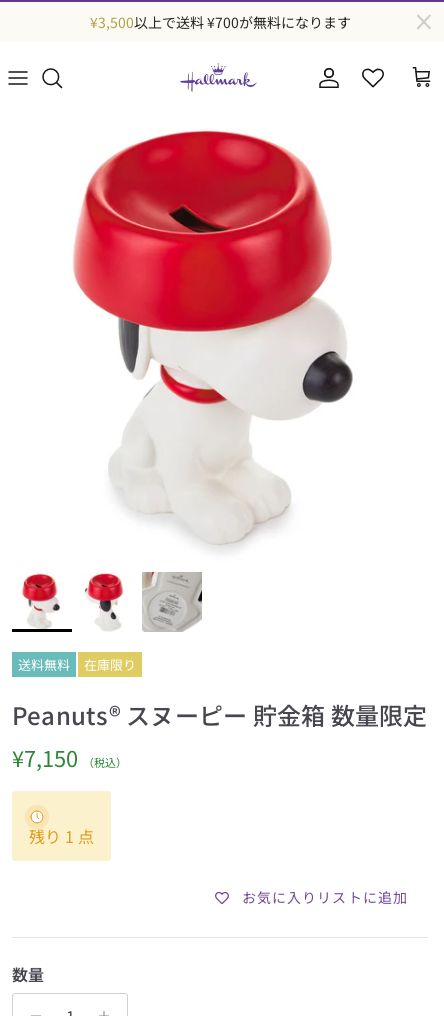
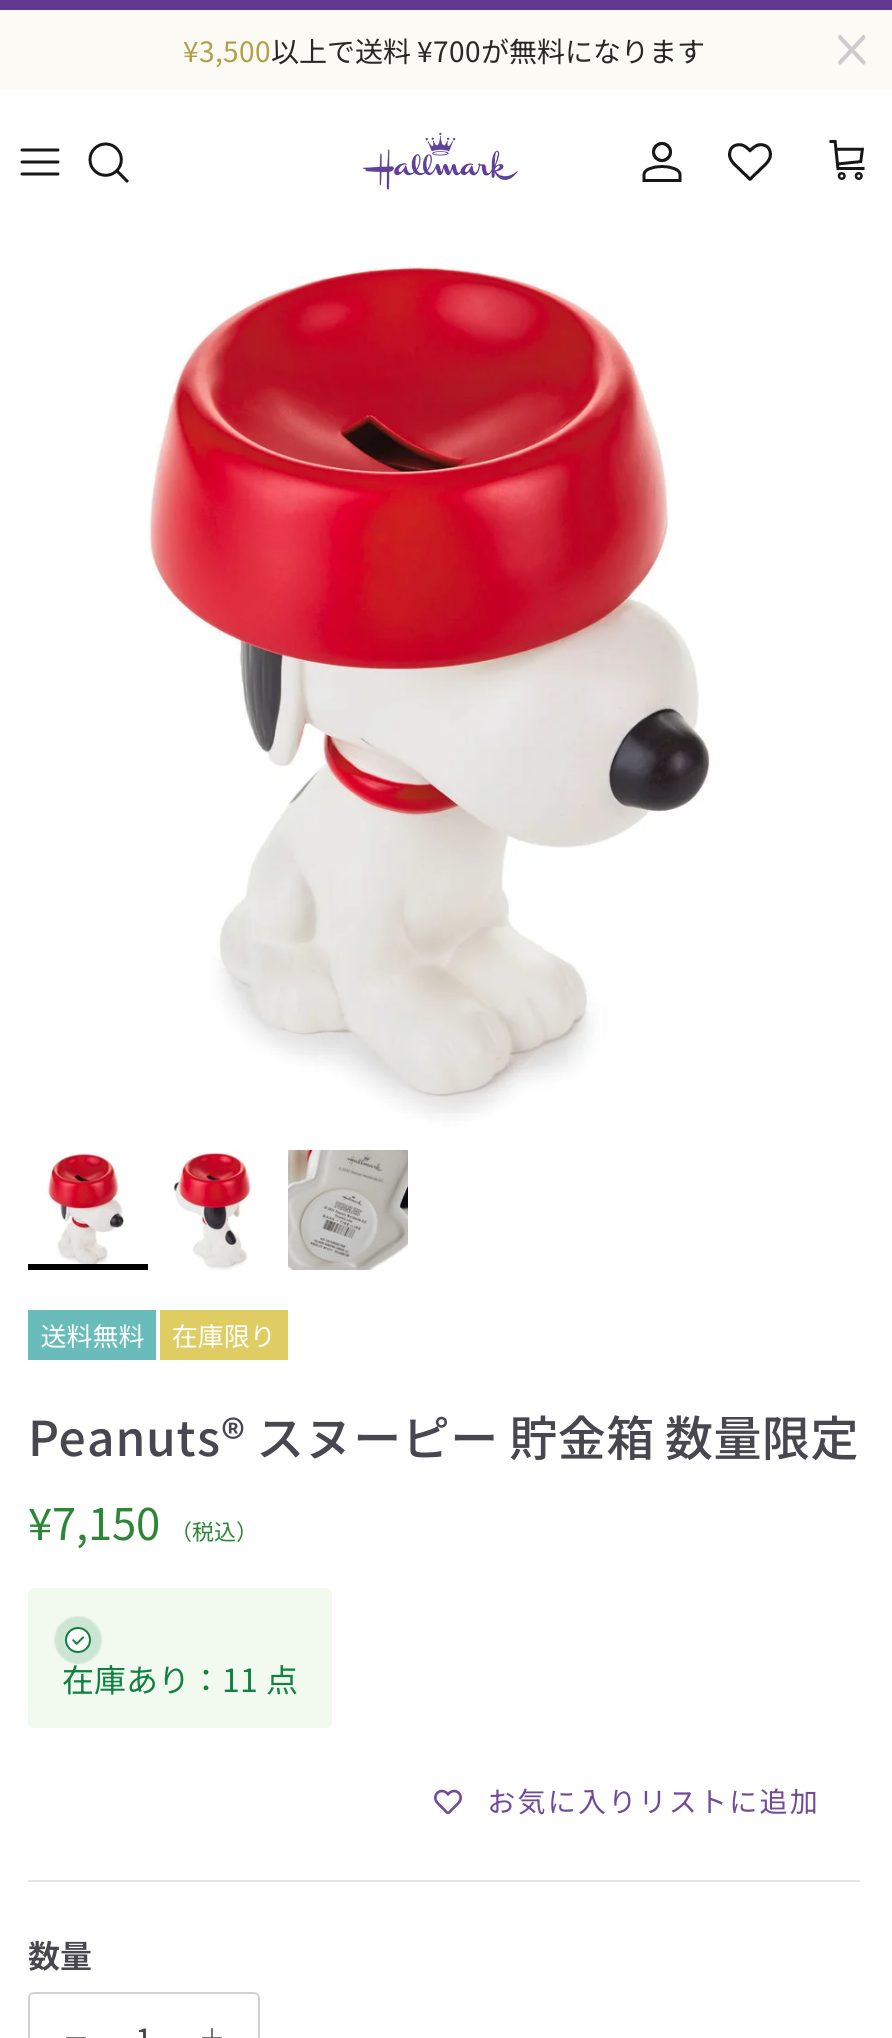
[29,824,94,848] 残り 1 点 -> [62,1654,298,1702] 在庫あり：11 点

